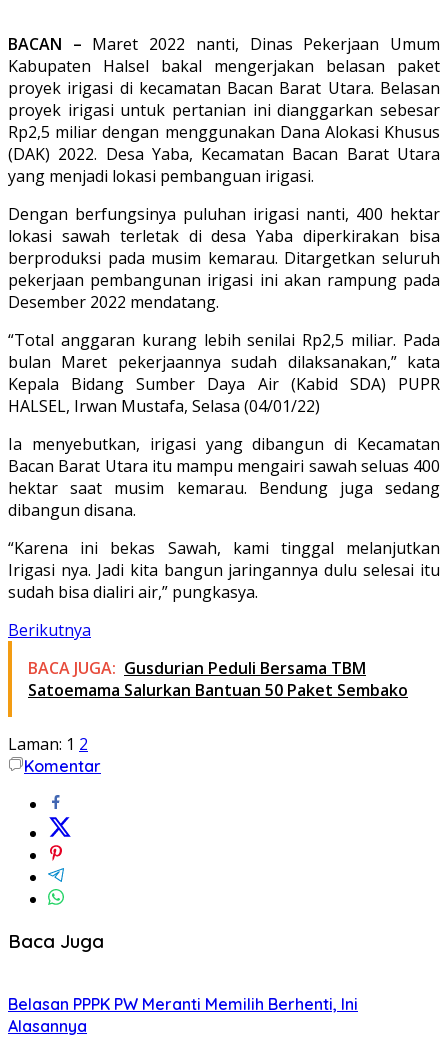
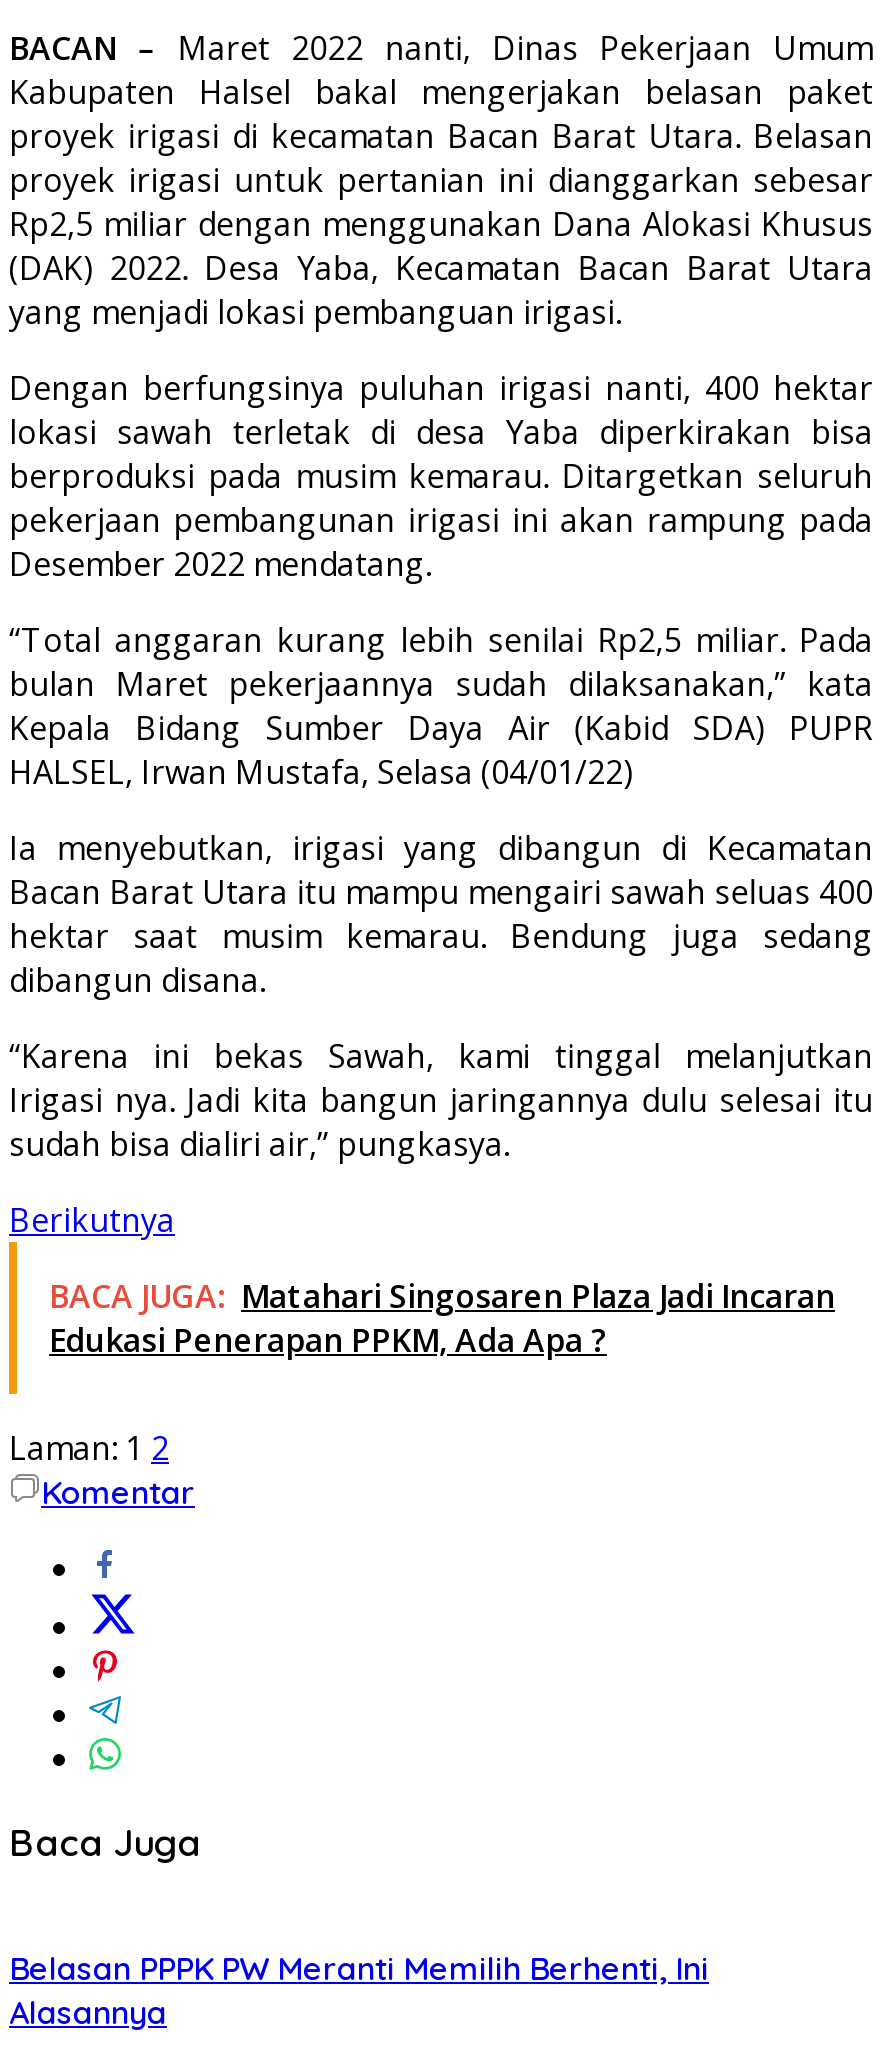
[28,657,408,701] BACA JUGA: Gusdurian Peduli Bersama TBM | Satoemama Salurkan Bantuan 50 Paket Sembako -> [49,1274,835,1362] BACA JUGA: Matahari Singosaren Plaza Jadi Incaran | Edukasi Penerapan PPKM, Ada Apa ?

